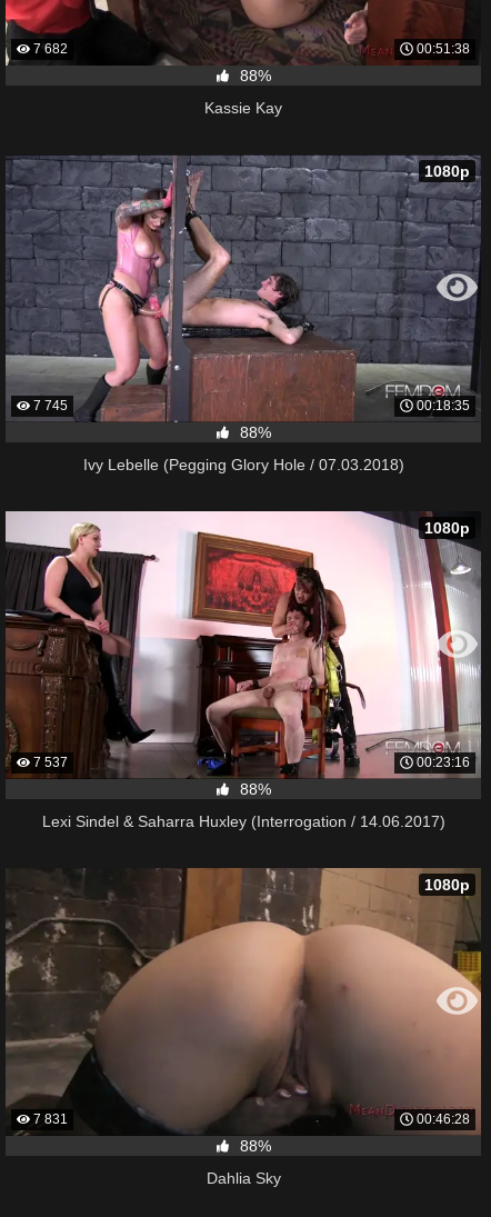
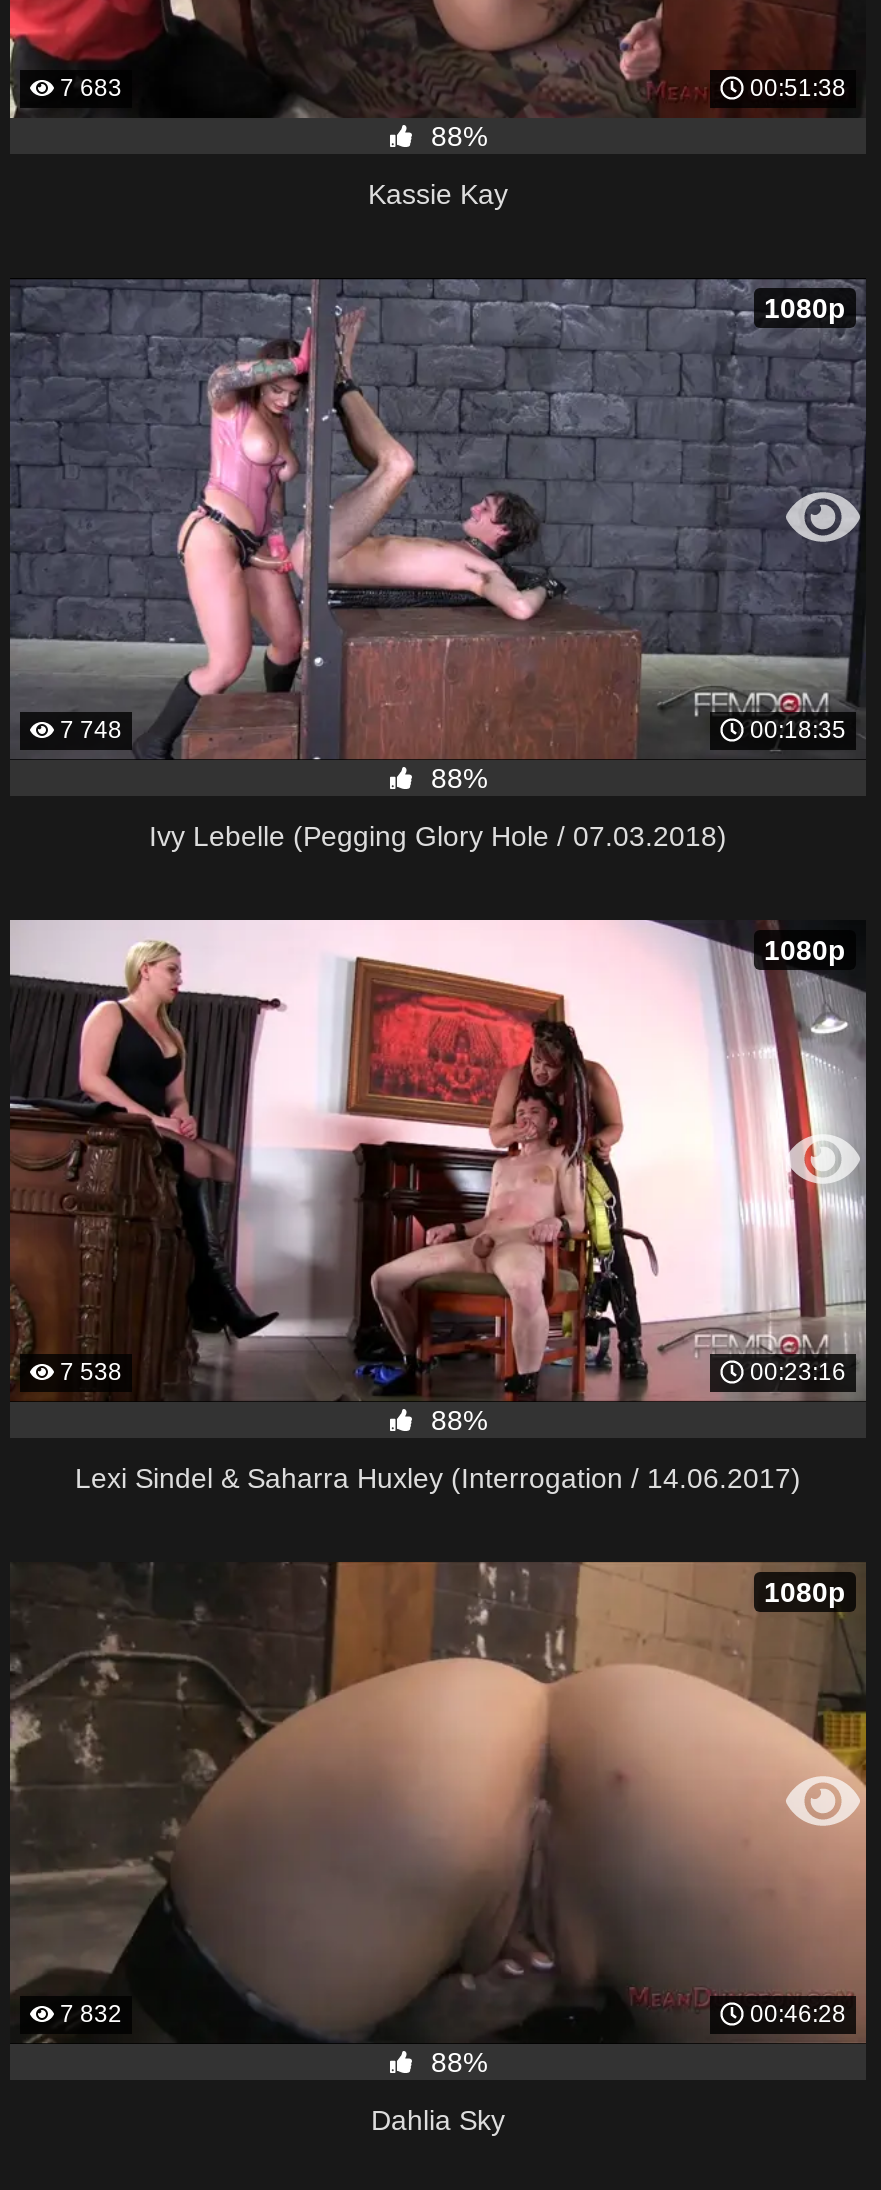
[30,42,68,57] 7 682 -> [54,75,122,103] 7 683
[30,398,68,414] 7 745 -> [54,716,122,744] 7 748
[30,755,68,770] 7 537 -> [54,1358,122,1386] 7 538
[30,1111,68,1127] 7 831 -> [54,1999,122,2027] 7 832

